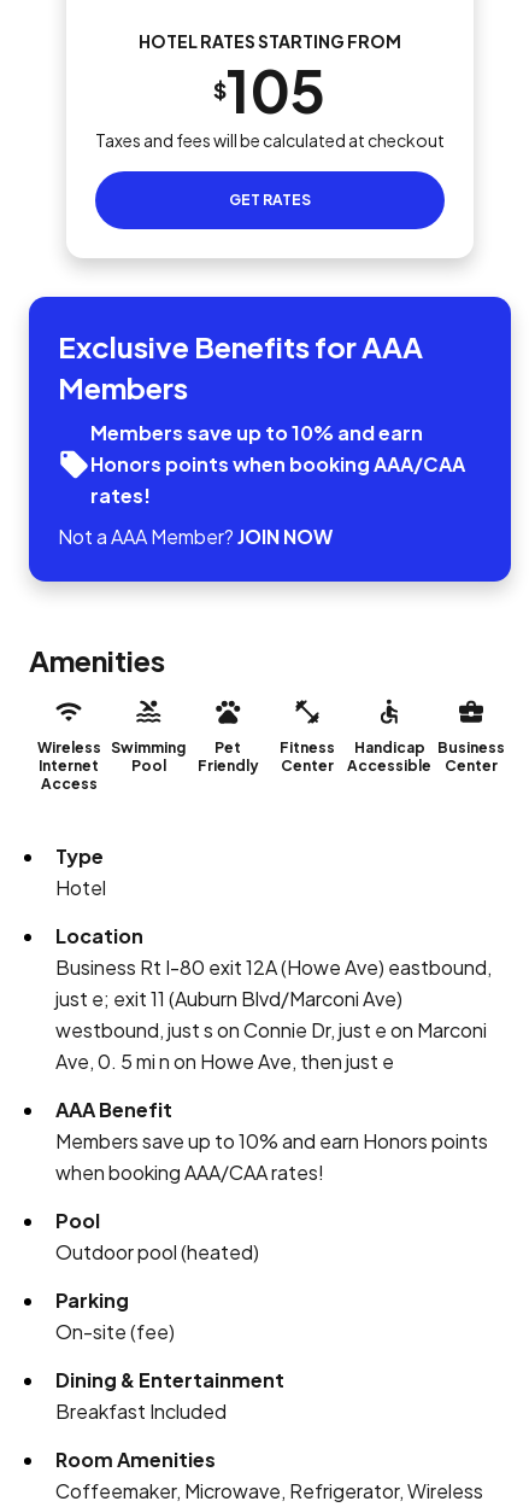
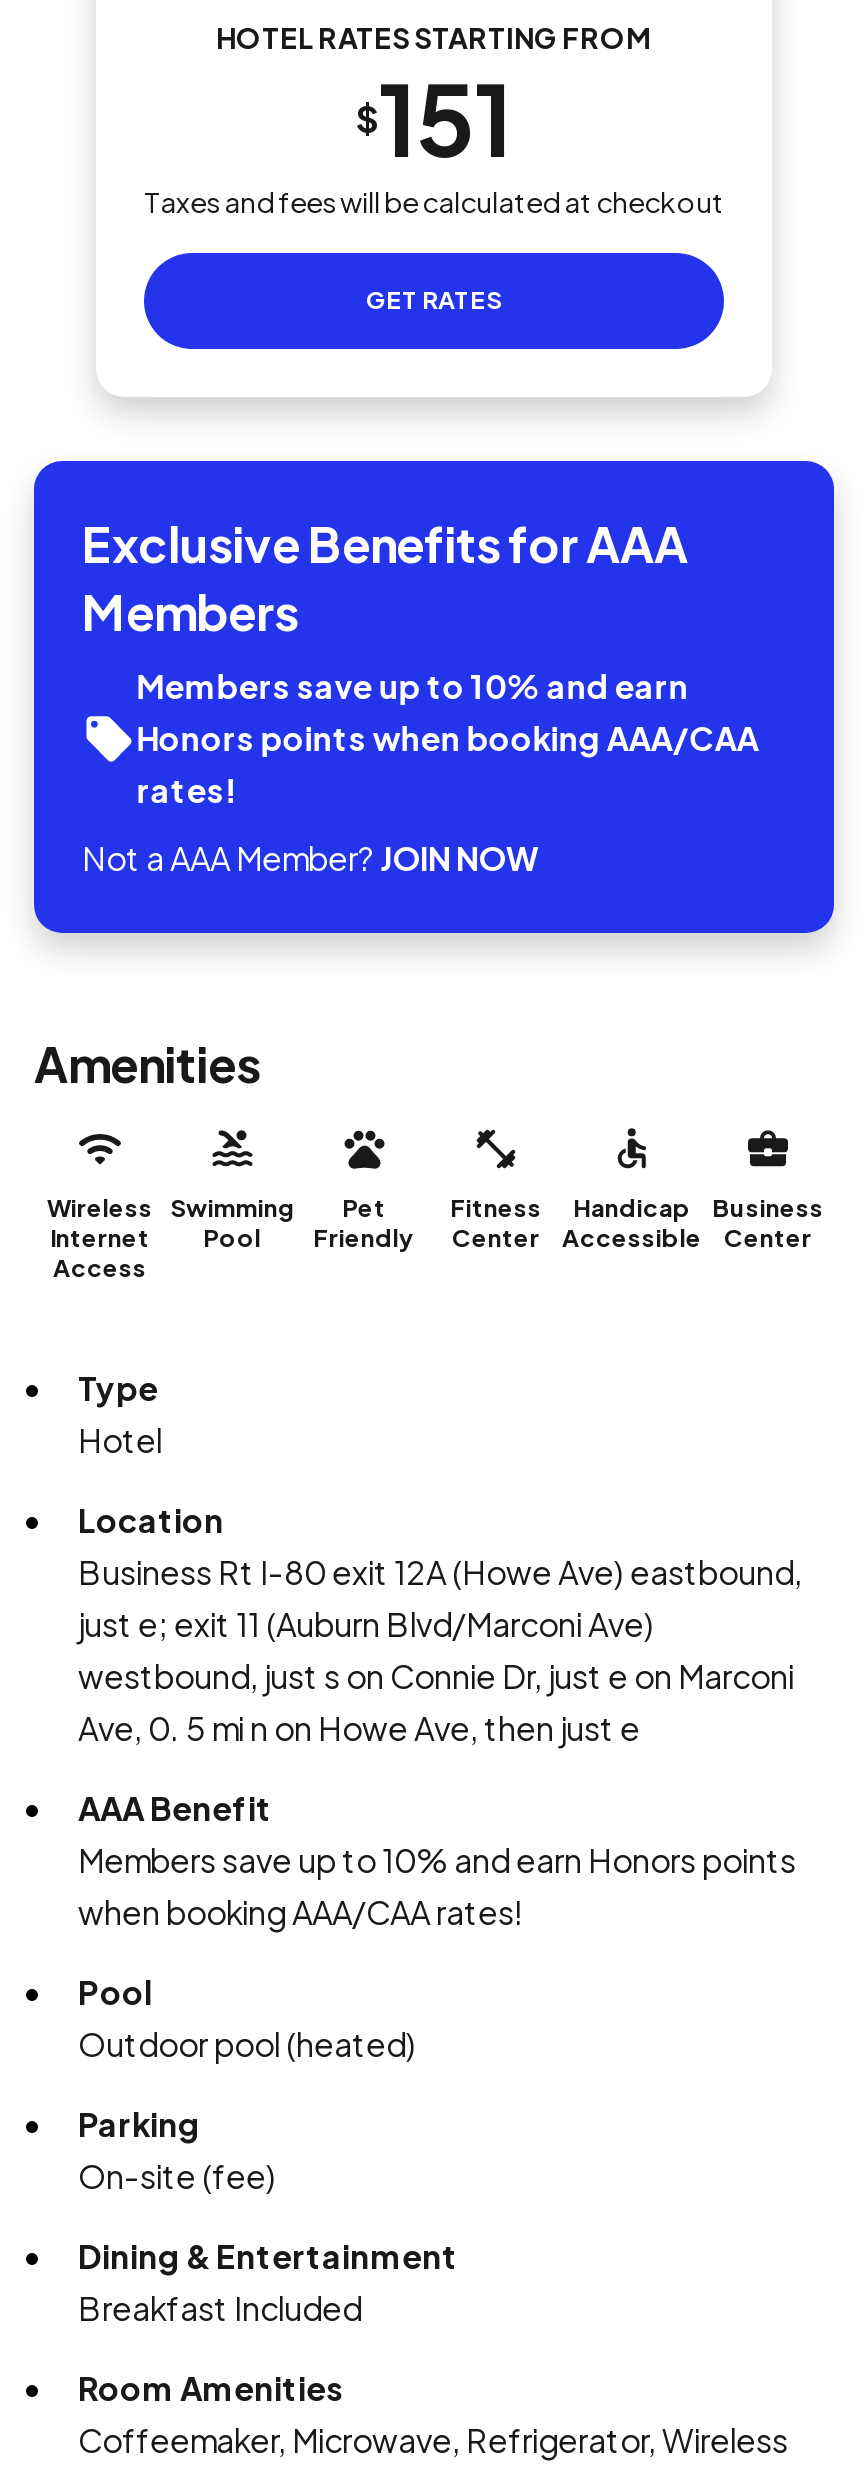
[214,53,326,127] $105 -> [356,57,512,179] $151

